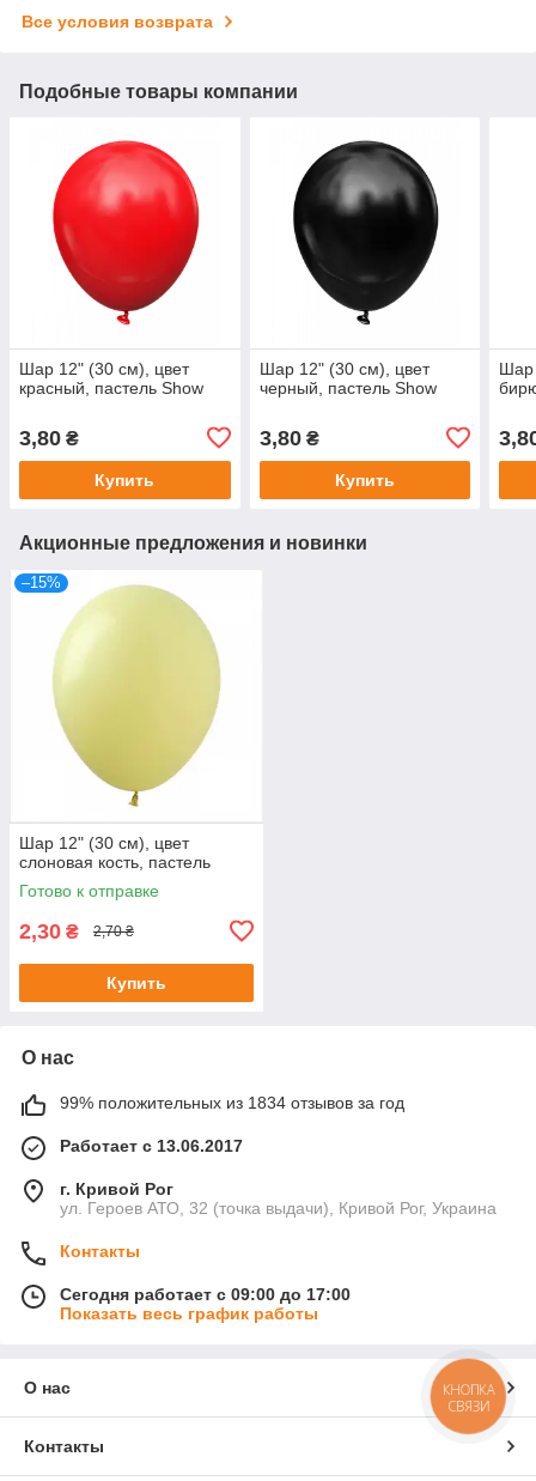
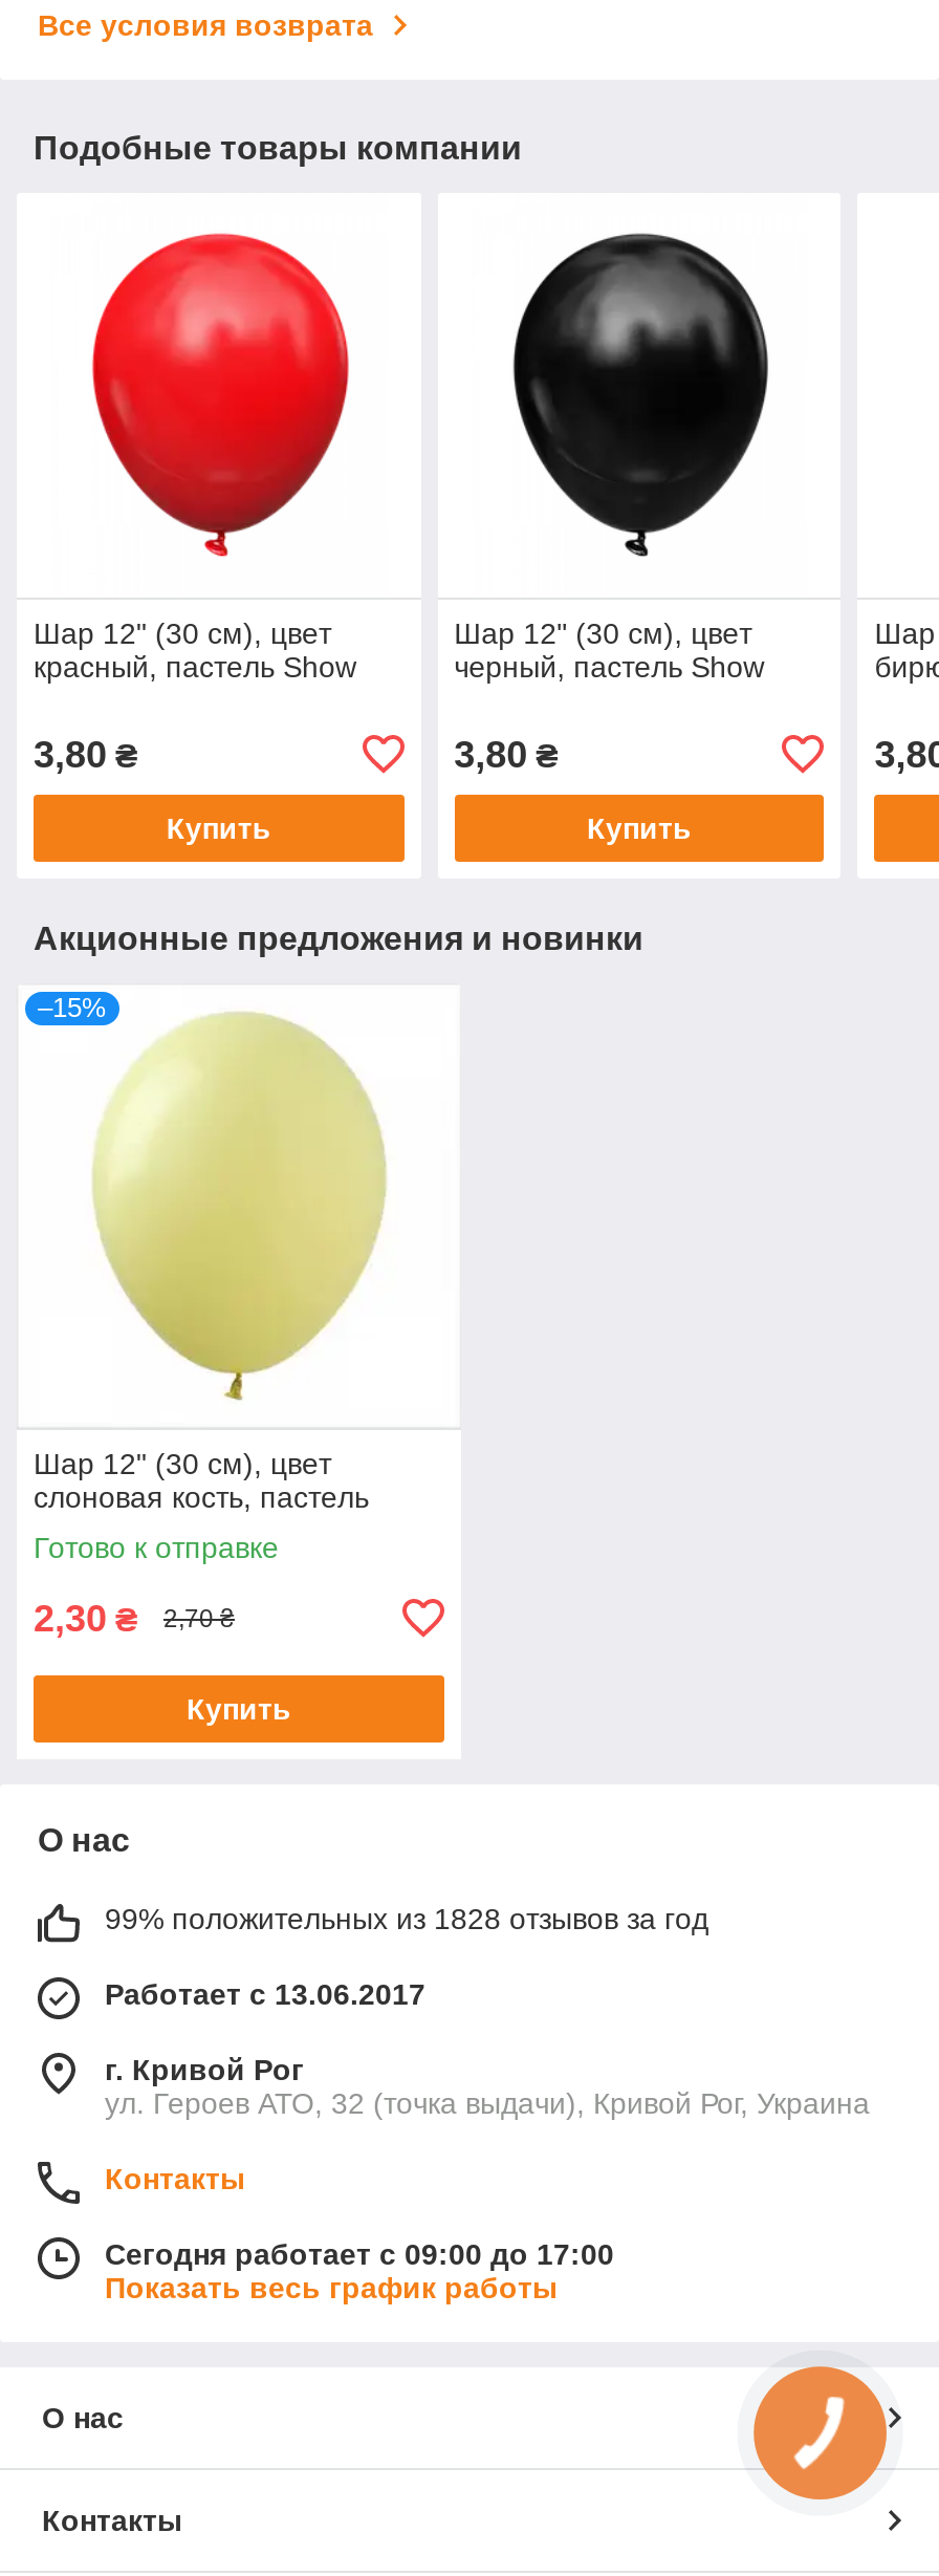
[60,1093,404,1112] 99% положительных из 1834 отзывов за год -> [105,1901,708,1935] 99% положительных из 1828 отзывов за год
[443,1380,494,1415] КНОПКА | СВЯЗИ -> none

